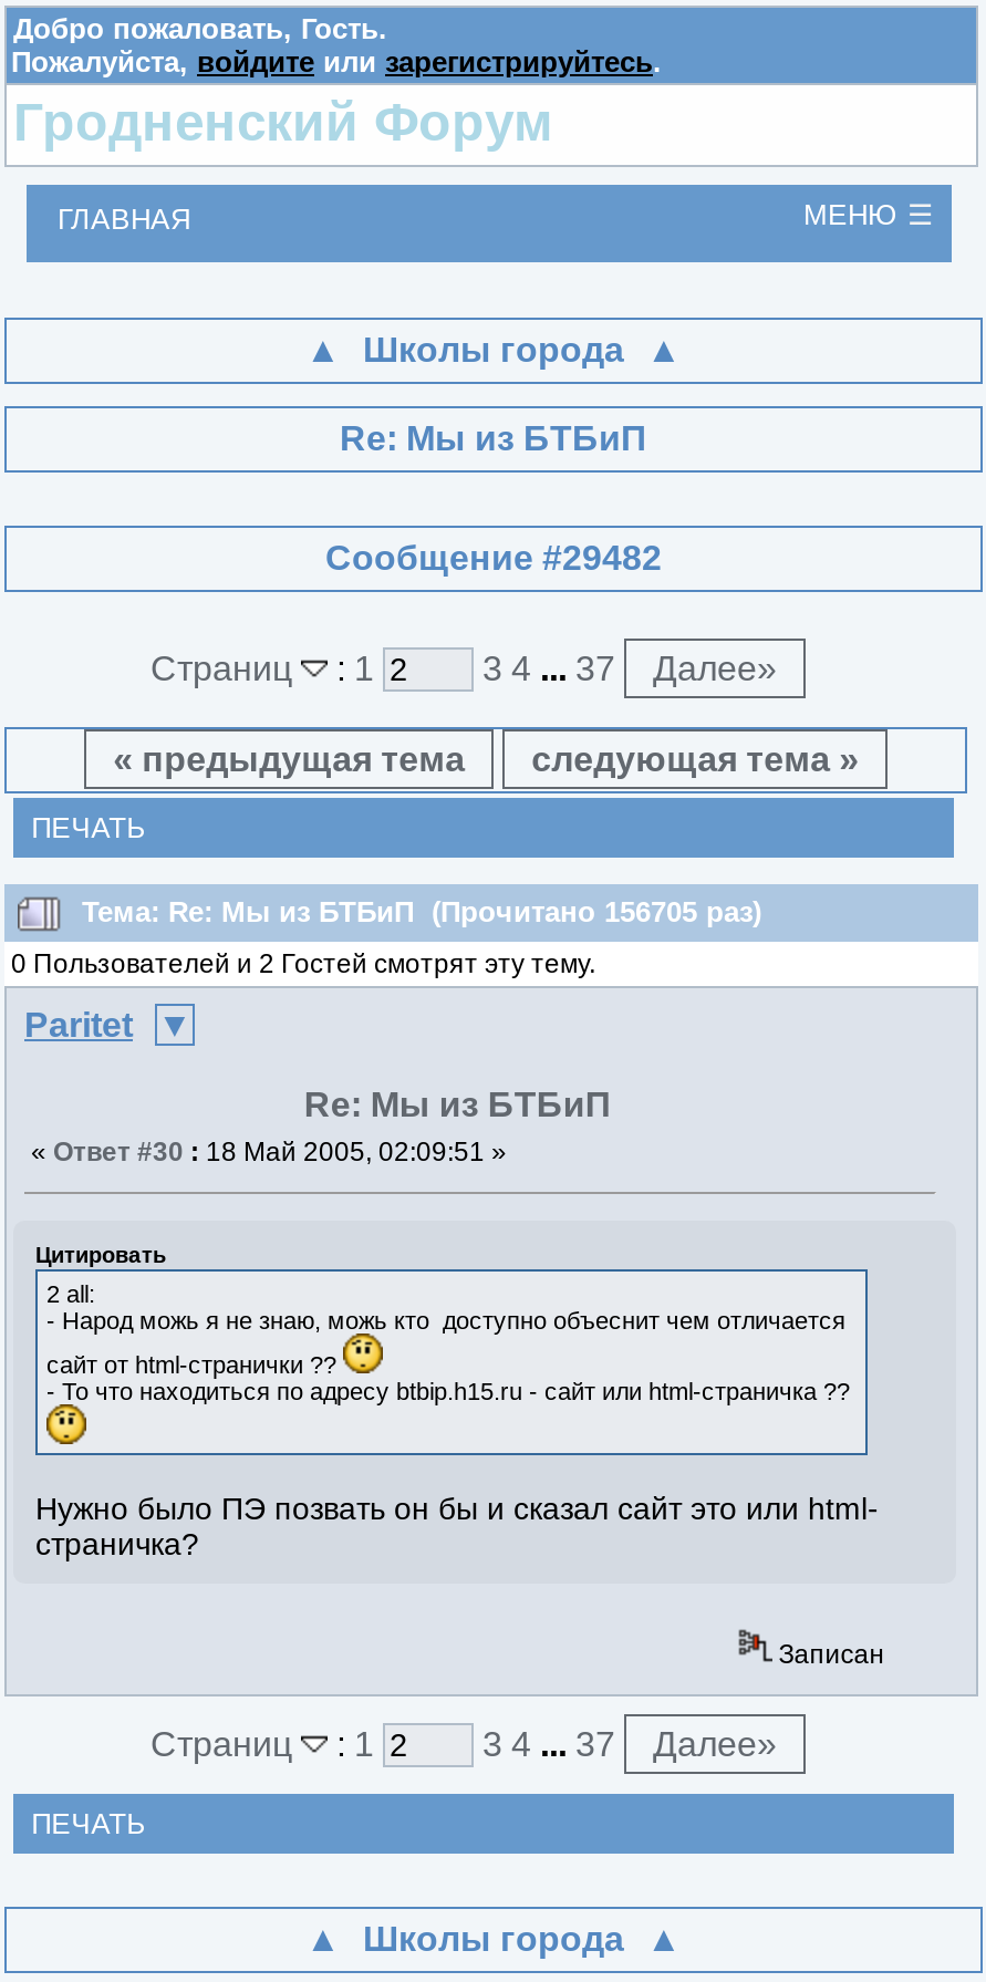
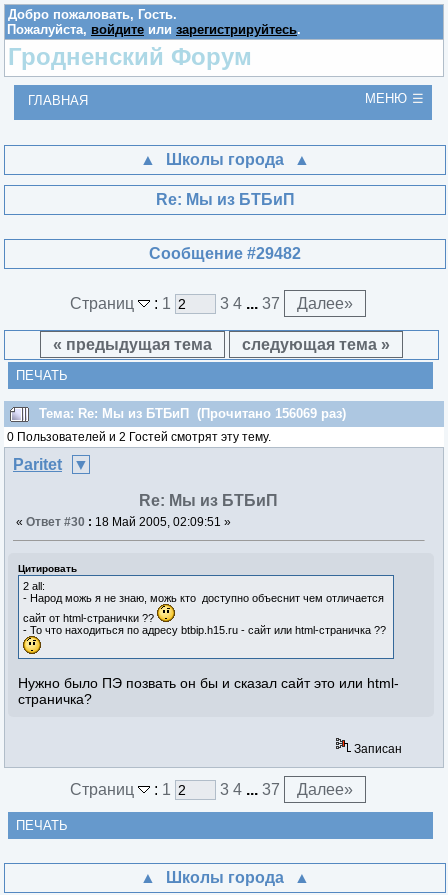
[82,895,761,928] Тема: Re: Мы из БТБиП (Прочитано 156705 раз) -> [39,406,346,421] Тема: Re: Мы из БТБиП (Прочитано 156069 раз)

